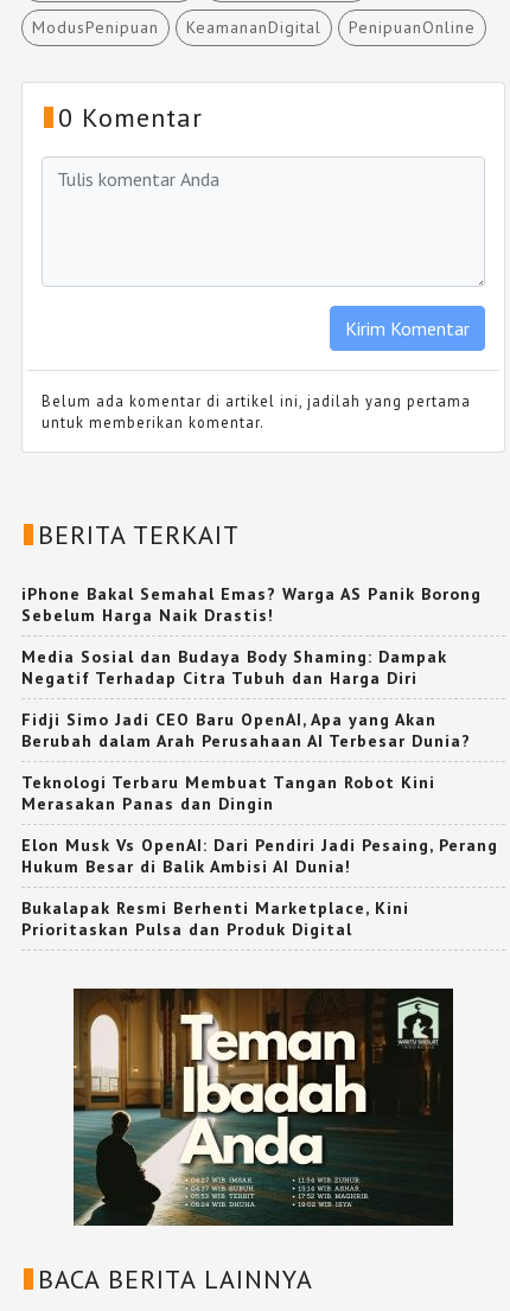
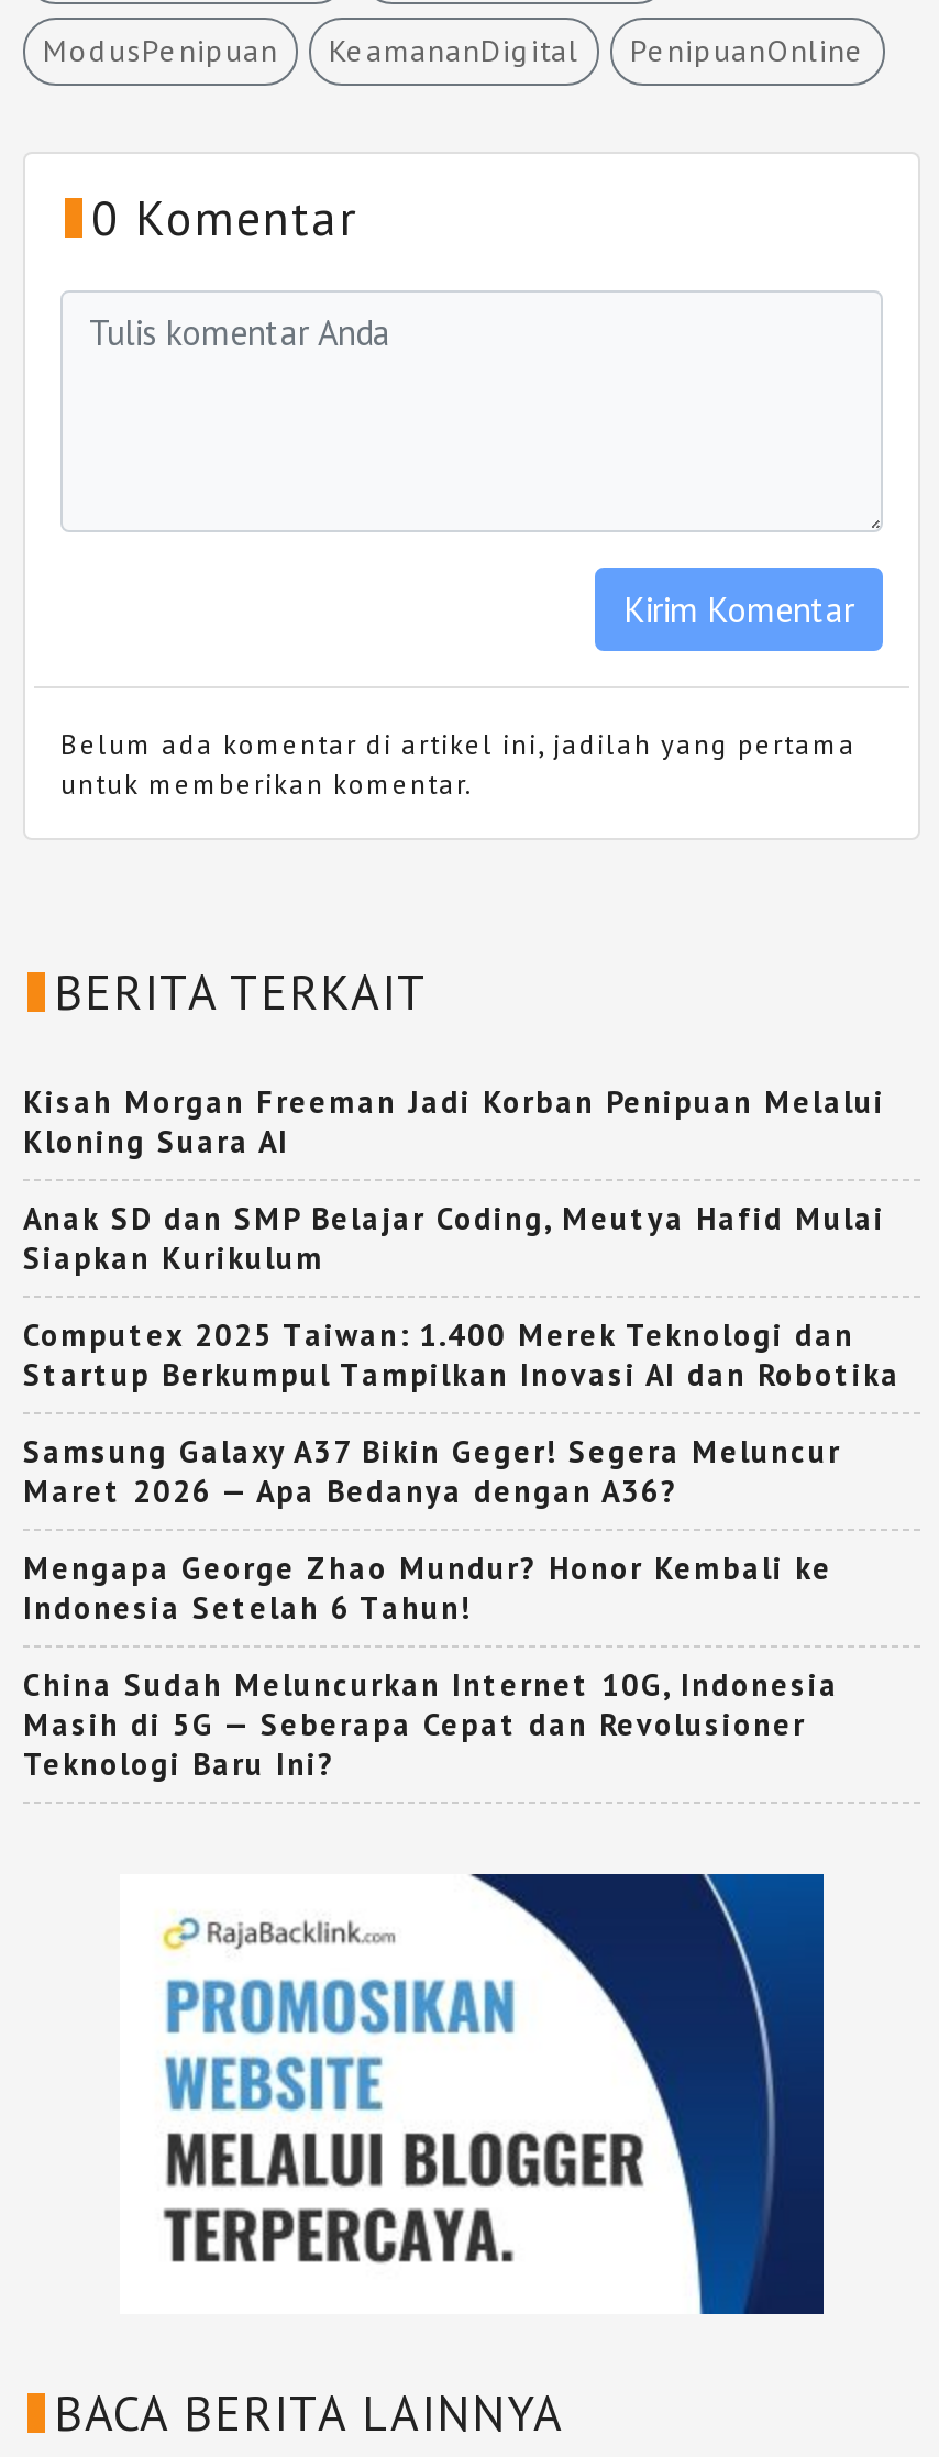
[21,584,482,626] iPhone Bakal Semahal Emas? Warga AS Panik Borong | Sebelum Harga Naik Drastis! -> [23,1083,885,1162] Kisah Morgan Freeman Jadi Korban Penipuan Melalui | Kloning Suara AI
[21,646,447,689] Media Sosial dan Budaya Body Shaming: Dampak | Negatif Terhadap Citra Tubuh dan Harga Diri -> [23,1199,885,1279] Anak SD dan SMP Belajar Coding, Meutya Hafid Mulai | Siapkan Kurikulum
[21,709,471,752] Fidji Simo Jadi CEO Baru OpenAI, Apa yang Akan | Berubah dalam Arah Perusahaan AI Terbesar Dunia? -> [23,1316,901,1395] Computex 2025 Taiwan: 1.400 Merek Teknologi dan | Startup Berkumpul Tampilkan Inovasi AI dan Robotika
[21,772,435,815] Teknologi Terbaru Membuat Tangan Robot Kini | Merasakan Panas dan Dingin -> [23,1433,841,1512] Samsung Galaxy A37 Bikin Geger! Segera Meluncur | Maret 2026 — Apa Bedanya dengan A36?
[21,835,498,878] Elon Musk Vs OpenAI: Dari Pendiri Jadi Pesaing, Perang | Hukum Besar di Balik Ambisi AI Dunia! -> [23,1549,832,1628] Mengapa George Zhao Mundur? Honor Kembali ke | Indonesia Setelah 6 Tahun!
[21,898,409,940] Bukalapak Resmi Berhenti Marketplace, Kini | Prioritaskan Pulsa dan Produk Digital -> [23,1666,839,1785] China Sudah Meluncurkan Internet 10G, Indonesia | Masih di 5G — Seberapa Cepat dan Revolusioner | Teknologi Baru Ini?
[72,987,454,1227] [image] -> [120,1872,826,2316] [image]

